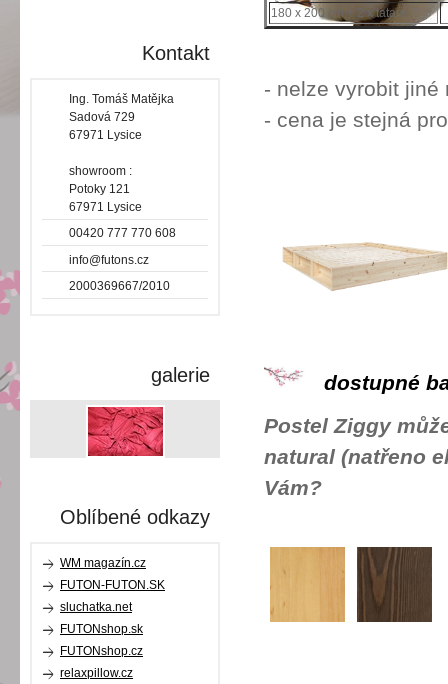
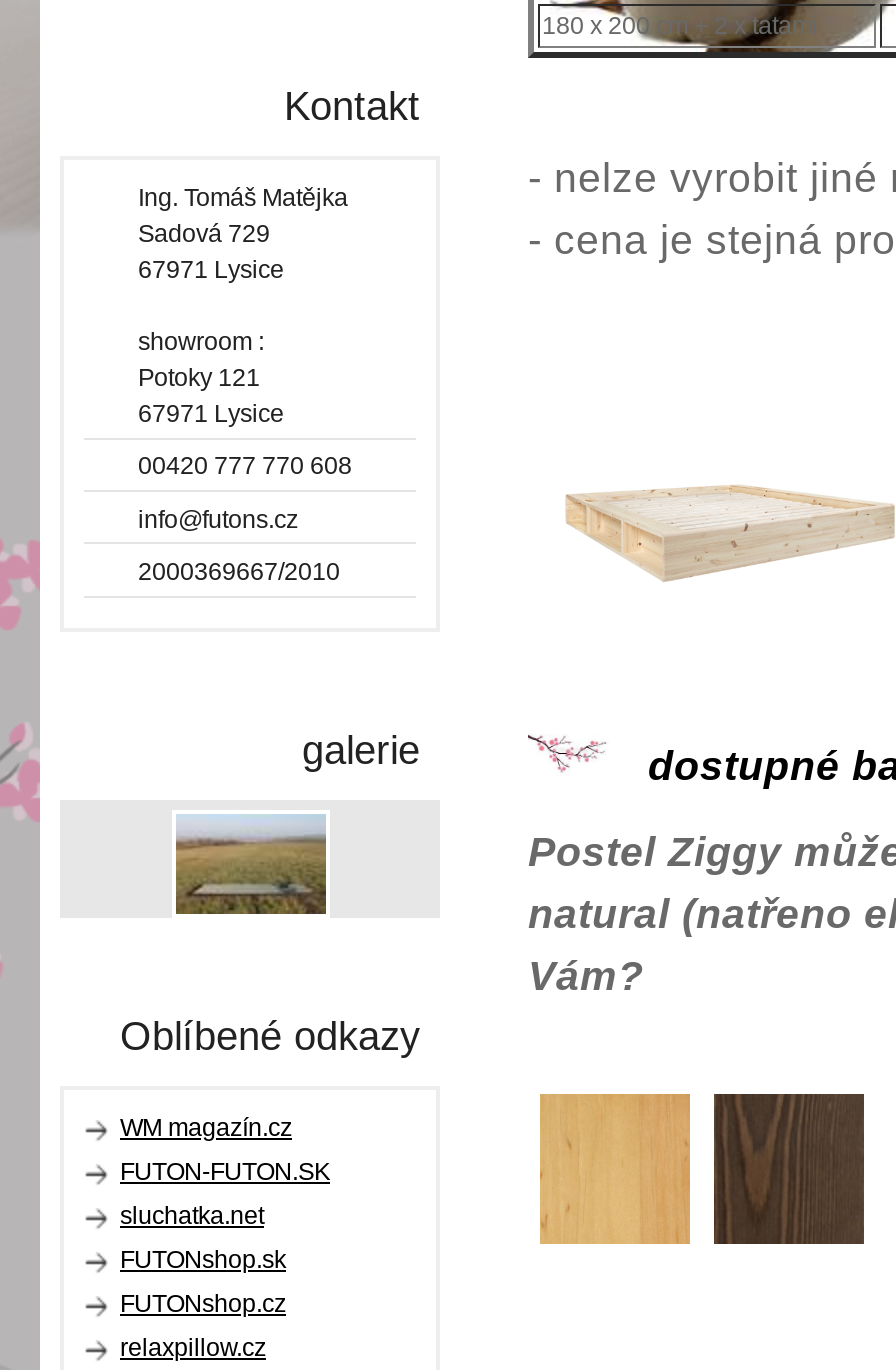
[87,406,164,457] [image] -> [174,814,328,916] [image]

